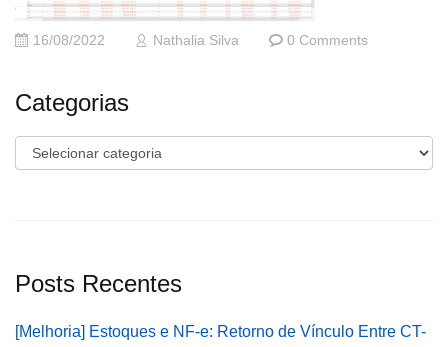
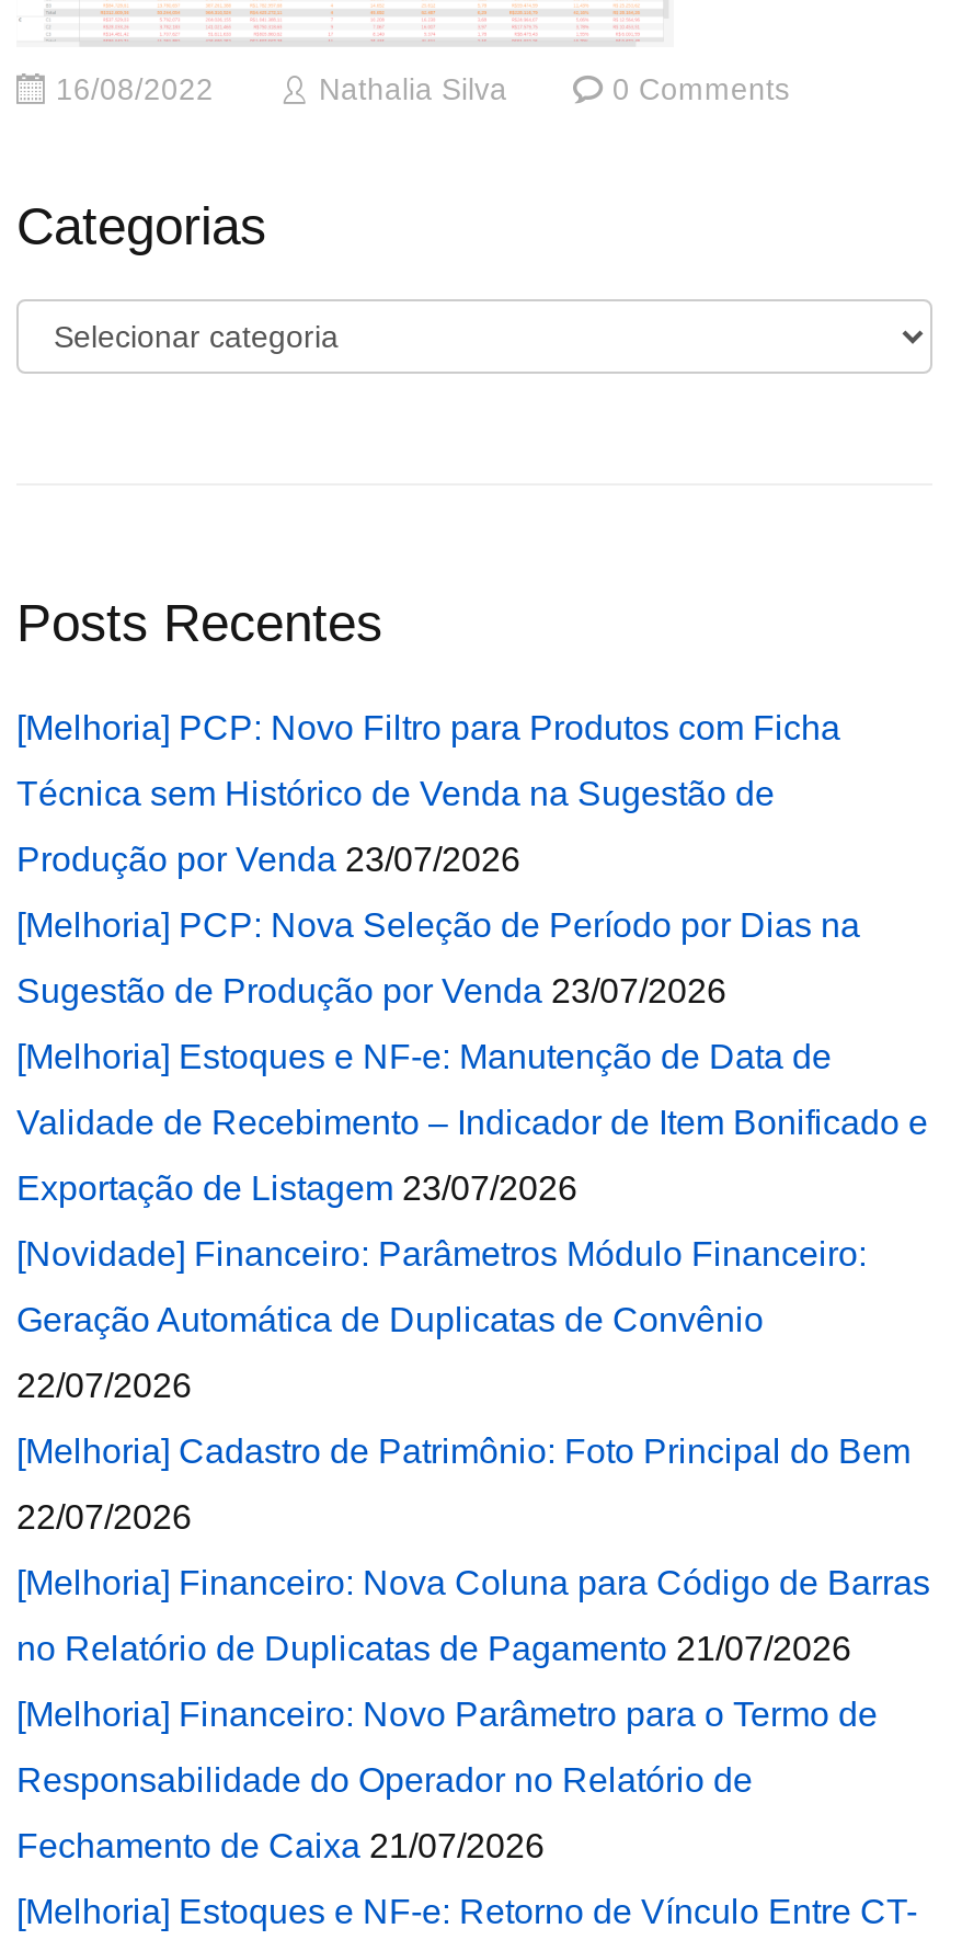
none -> [16,708,930,1863] [Melhoria] PCP: Novo Filtro para Produtos com Ficha | Técnica sem Histórico de Venda na Sugestão de | Produção por Venda 23/07/2026 | [Melhoria] PCP: Nova Seleção de Período por Dias na | Sugestão de Produção por Venda 23/07/2026 | [Melhoria] Estoques e NF-e: Manutenção de Data de | Validade de Recebimento – Indicador de Item Bonificado e | Exportação de Listagem 23/07/2026 | [Novidade] Financeiro: Parâmetros Módulo Financeiro: | Geração Automática de Duplicatas de Convênio | 22/07/2026 | [Melhoria] Cadastro de Patrimônio: Foto Principal do Bem | 22/07/2026 | [Melhoria] Financeiro: Nova Coluna para Código de Barras | no Relatório de Duplicatas de Pagamento 21/07/2026 | [Melhoria] Financeiro: Novo Parâmetro para o Termo de | Responsabilidade do Operador no Relatório de | Fechamento de Caixa 21/07/2026

